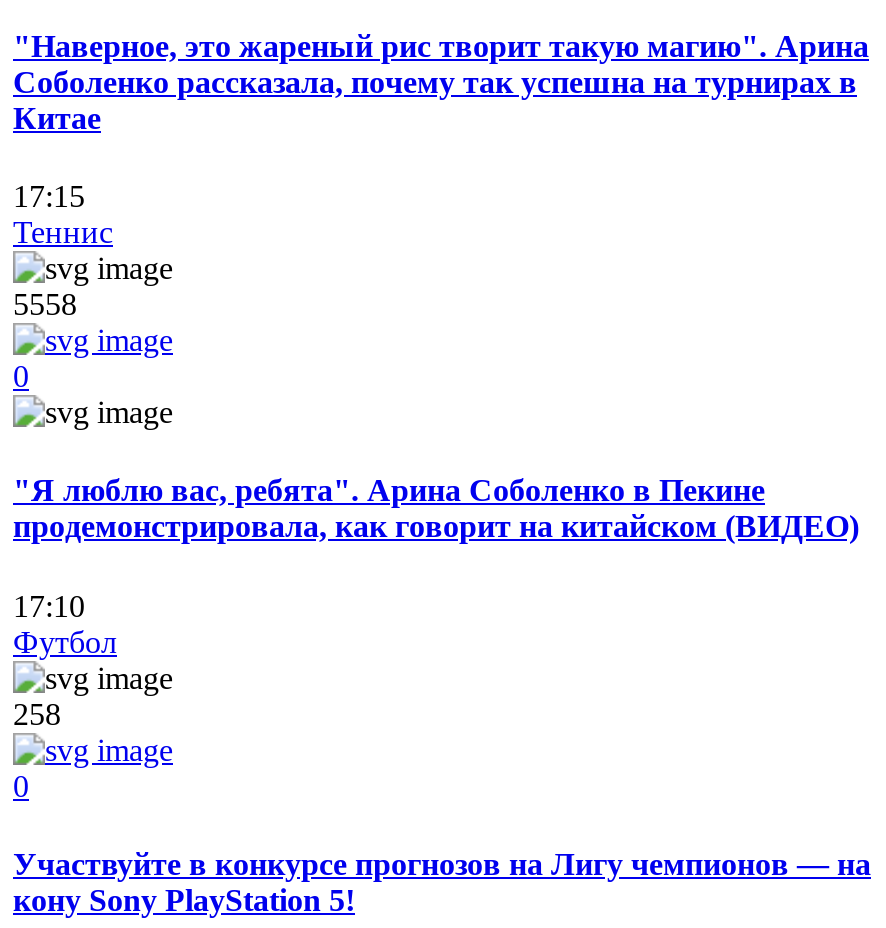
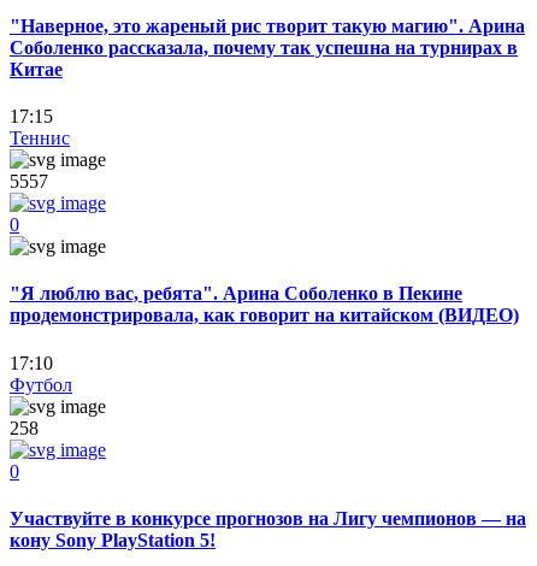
[13,287,77,321] 5558 -> [10,171,48,191] 5557

